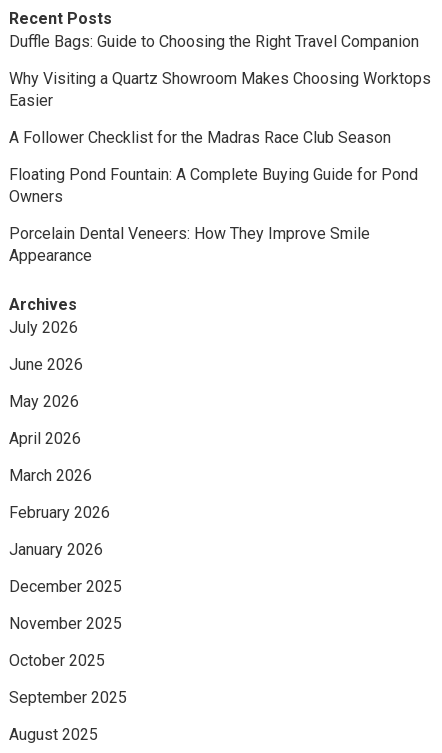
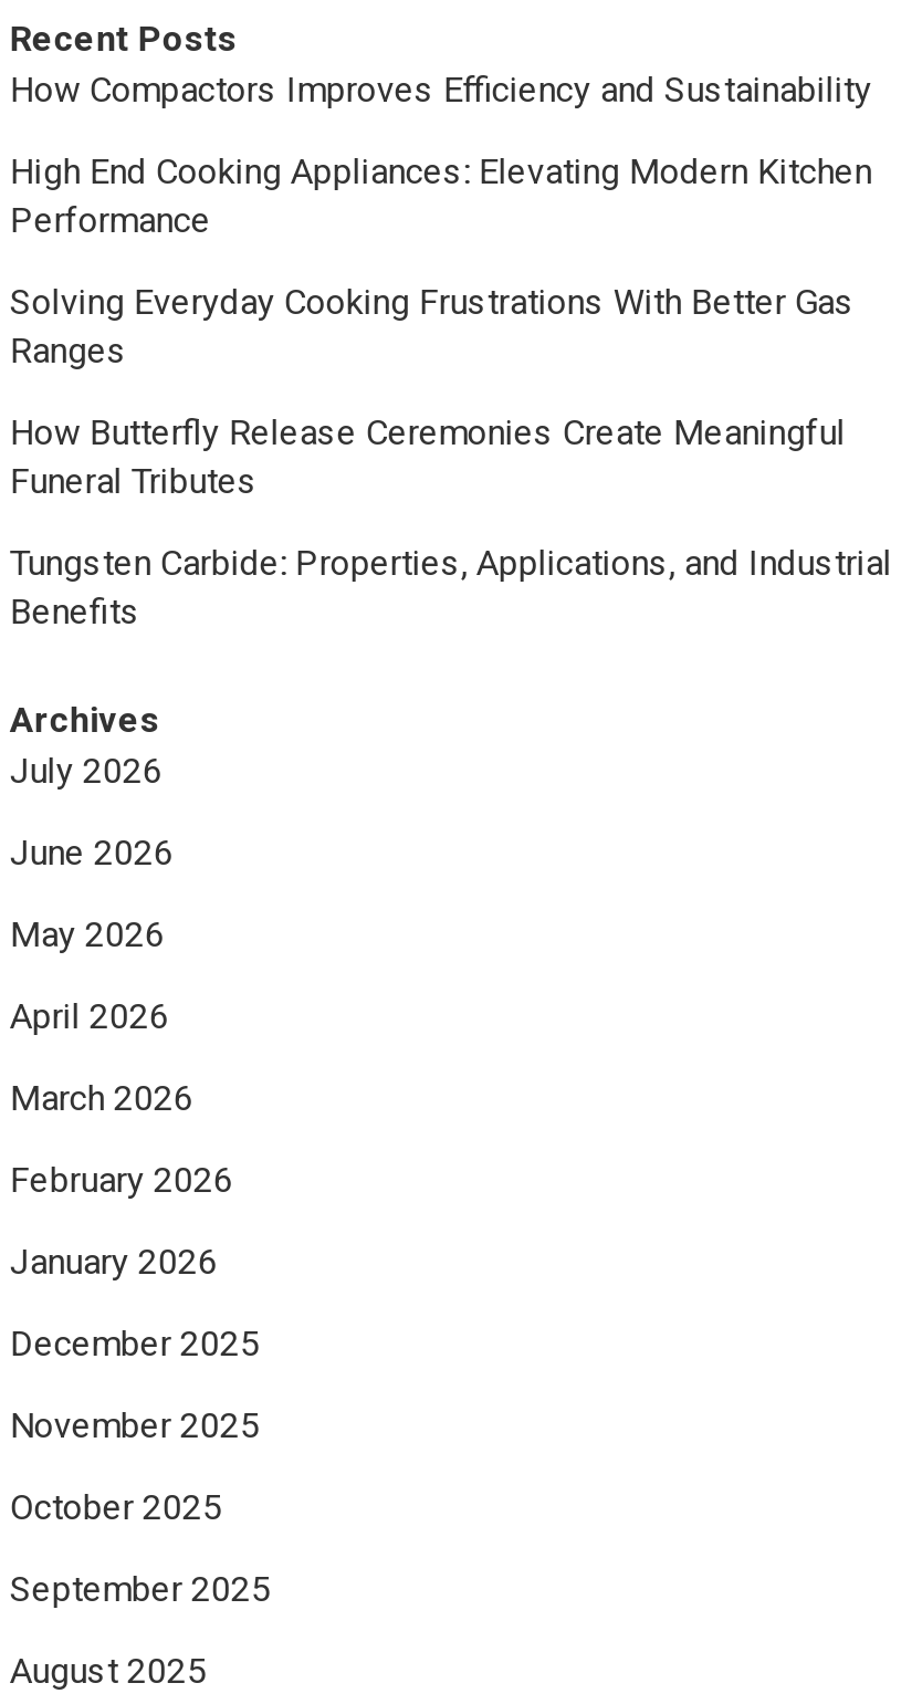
[9,32,419,51] Duffle Bags: Guide to Choosing the Right Travel Companion -> [10,69,872,111] How Compactors Improves Efficiency and Sustainability
[9,69,431,110] Why Visiting a Quartz Showroom Makes Choosing Worktops | Easier -> [10,150,872,241] High End Cooking Appliances: Elevating Modern Kitchen | Performance
[9,128,391,147] A Follower Checklist for the Madras Race Club Season -> [10,281,854,372] Solving Everyday Cooking Frustrations With Better Gas | Ranges
[9,165,418,206] Floating Pond Fountain: A Complete Buying Guide for Pond | Owners -> [10,411,845,502] How Butterfly Release Ceremonies Create Meaningful | Funeral Tributes
[9,224,370,265] Porcelain Dental Veneers: How They Improve Smile | Appearance -> [10,542,892,633] Tungsten Carbide: Properties, Applications, and Industrial | Benefits

